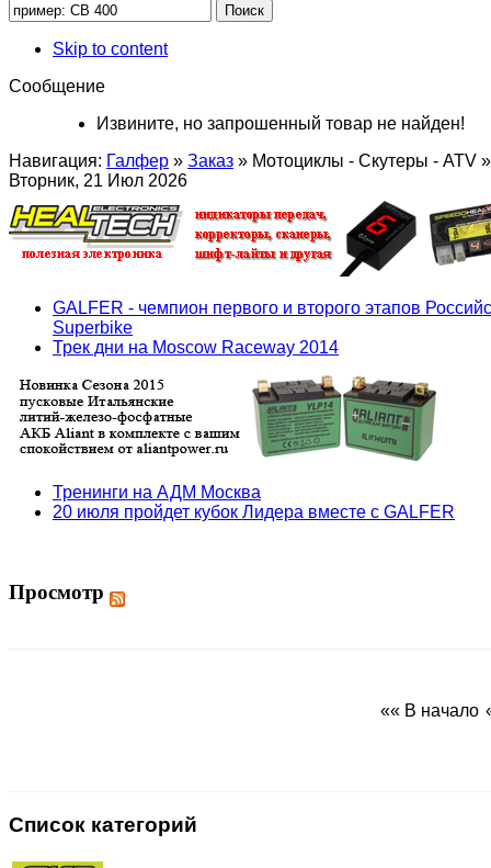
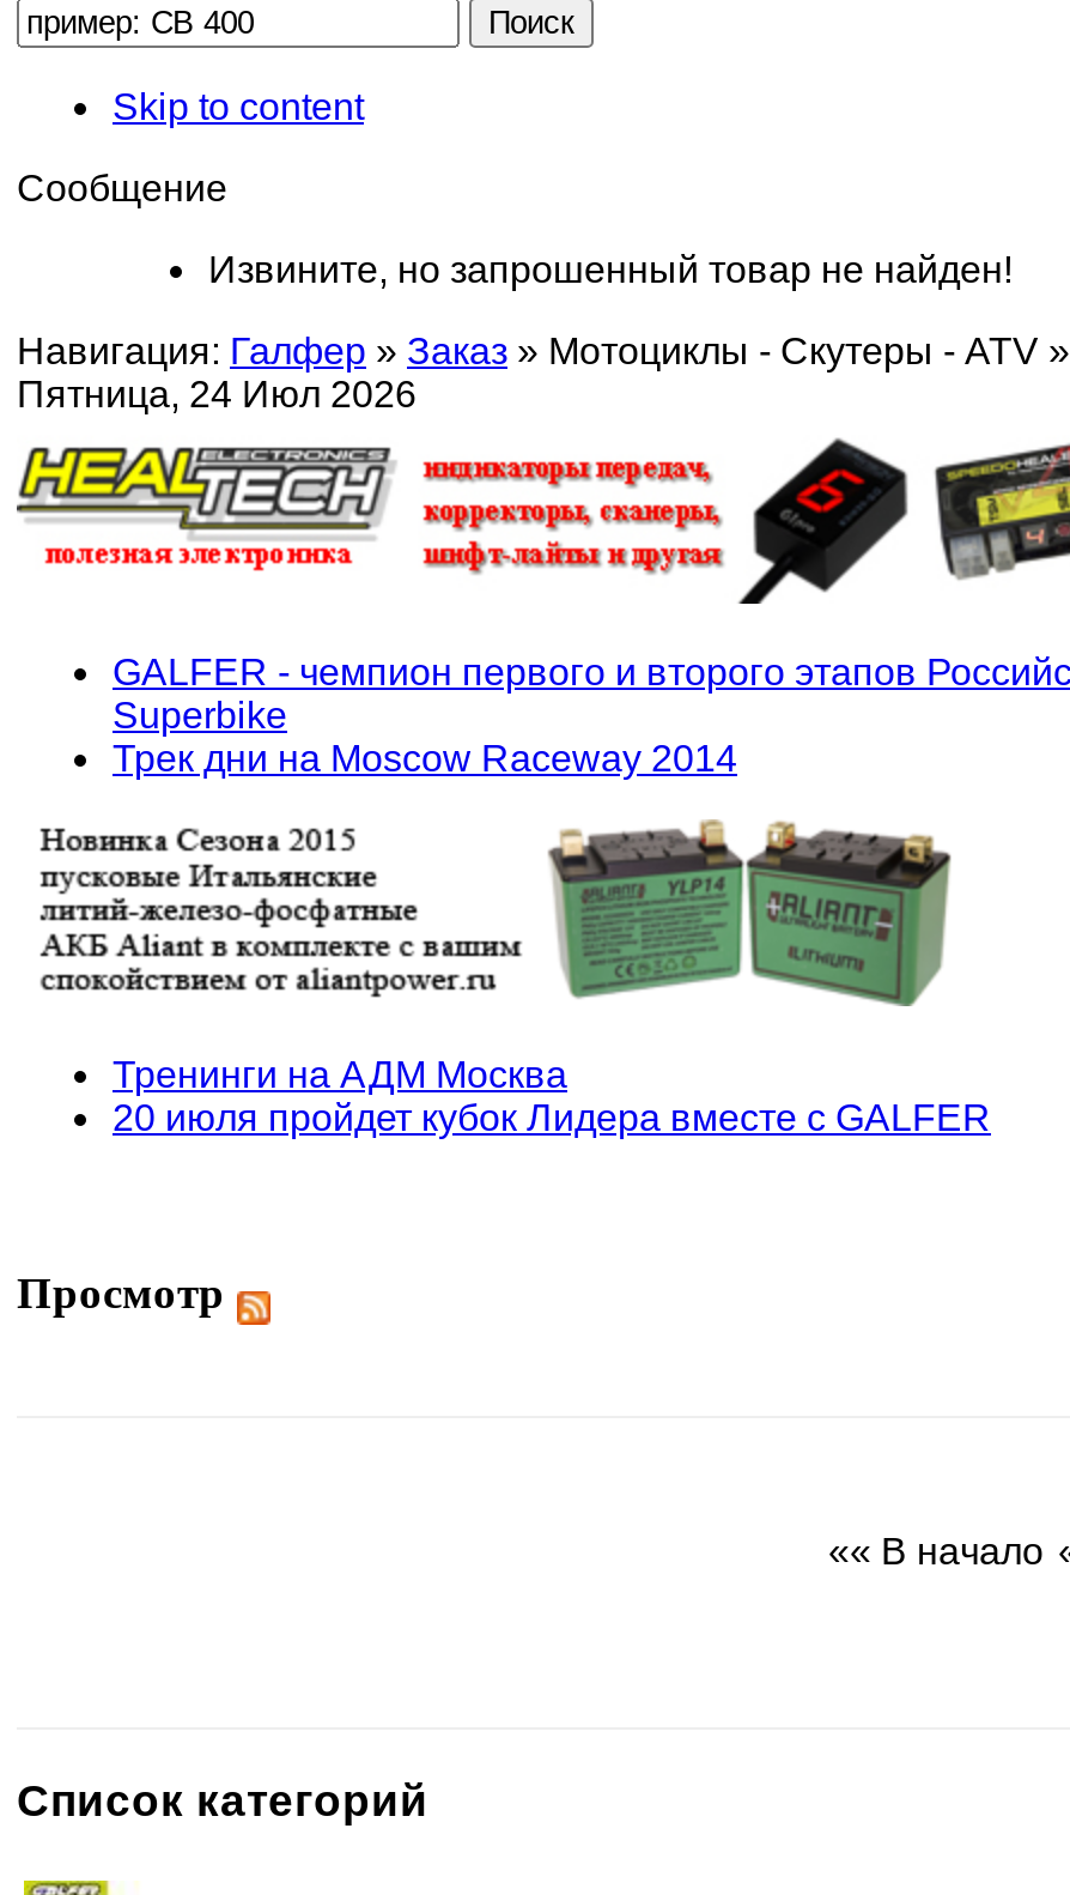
[9,171,187,190] Вторник, 21 Июл 2026 -> [17,373,417,414] Пятница, 24 Июл 2026

